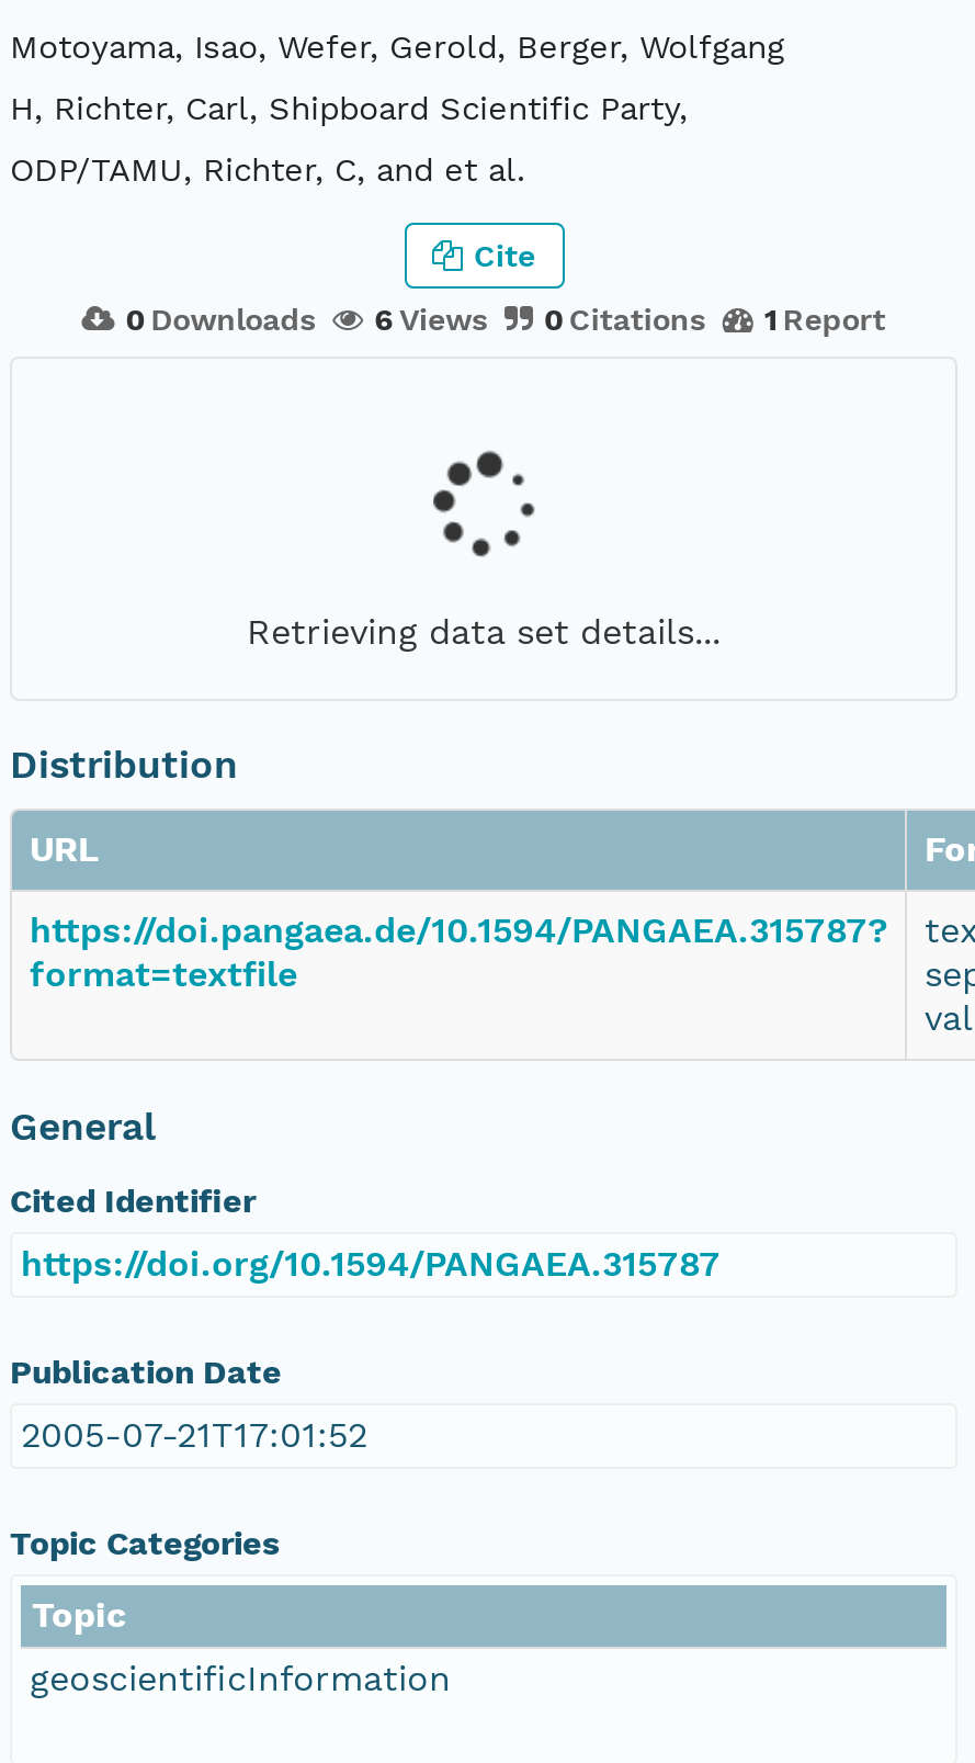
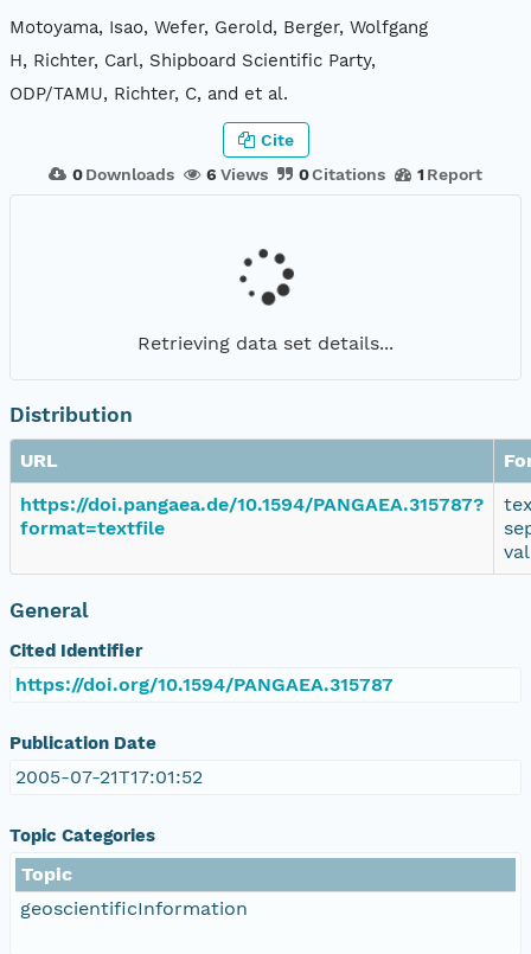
[431,449,536,563] [image] -> [238,245,295,307] [image]

